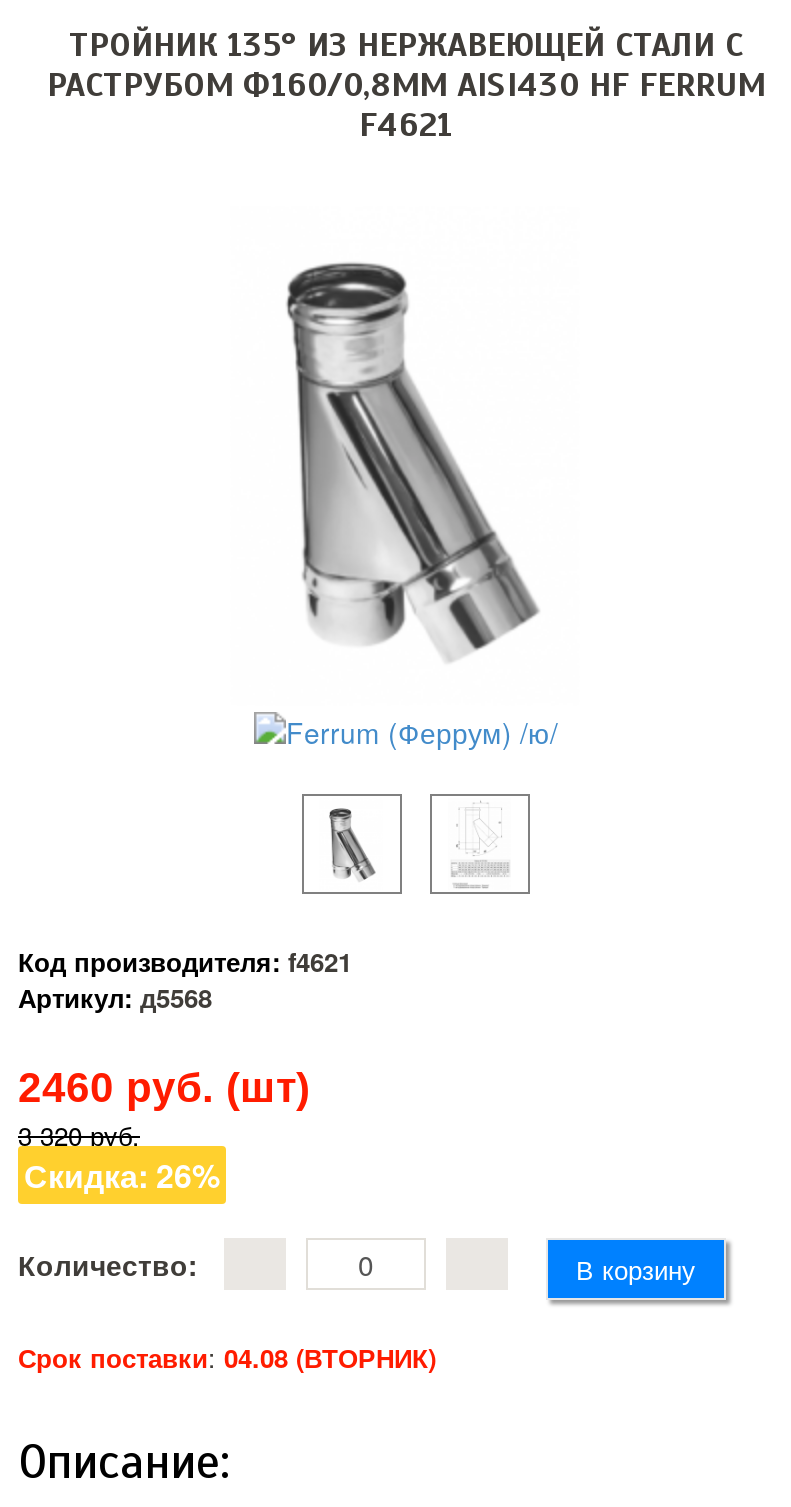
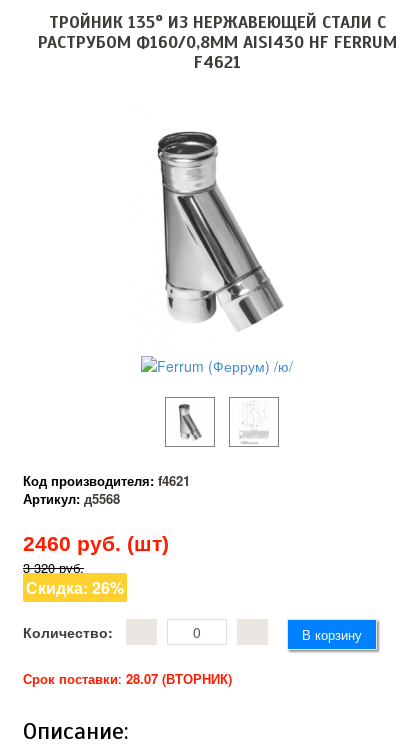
[18,1338,436,1376] Срок поставки: 04.08 (ВТОРНИК) -> [23,669,232,688] Срок поставки: 28.07 (ВТОРНИК)

